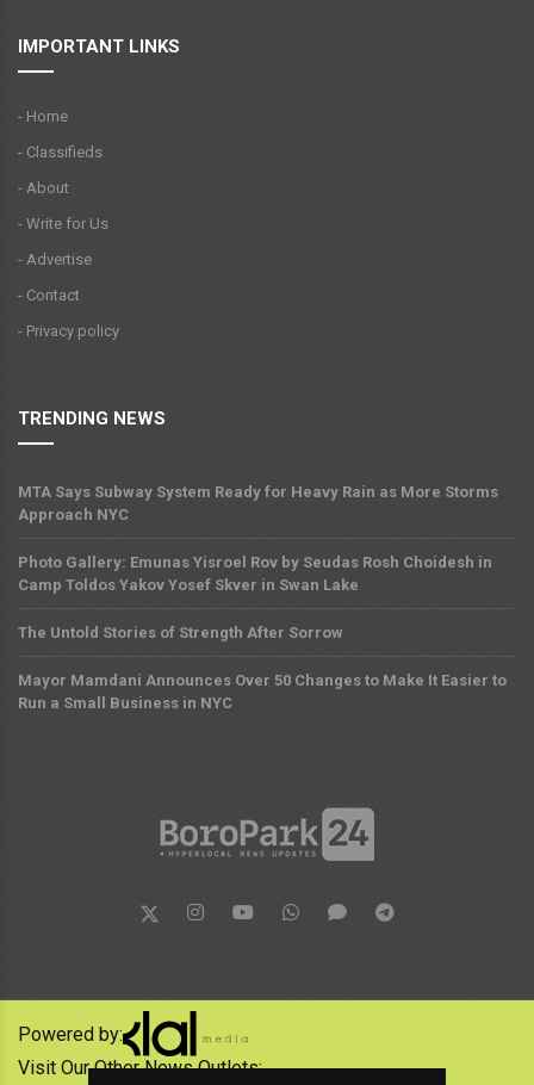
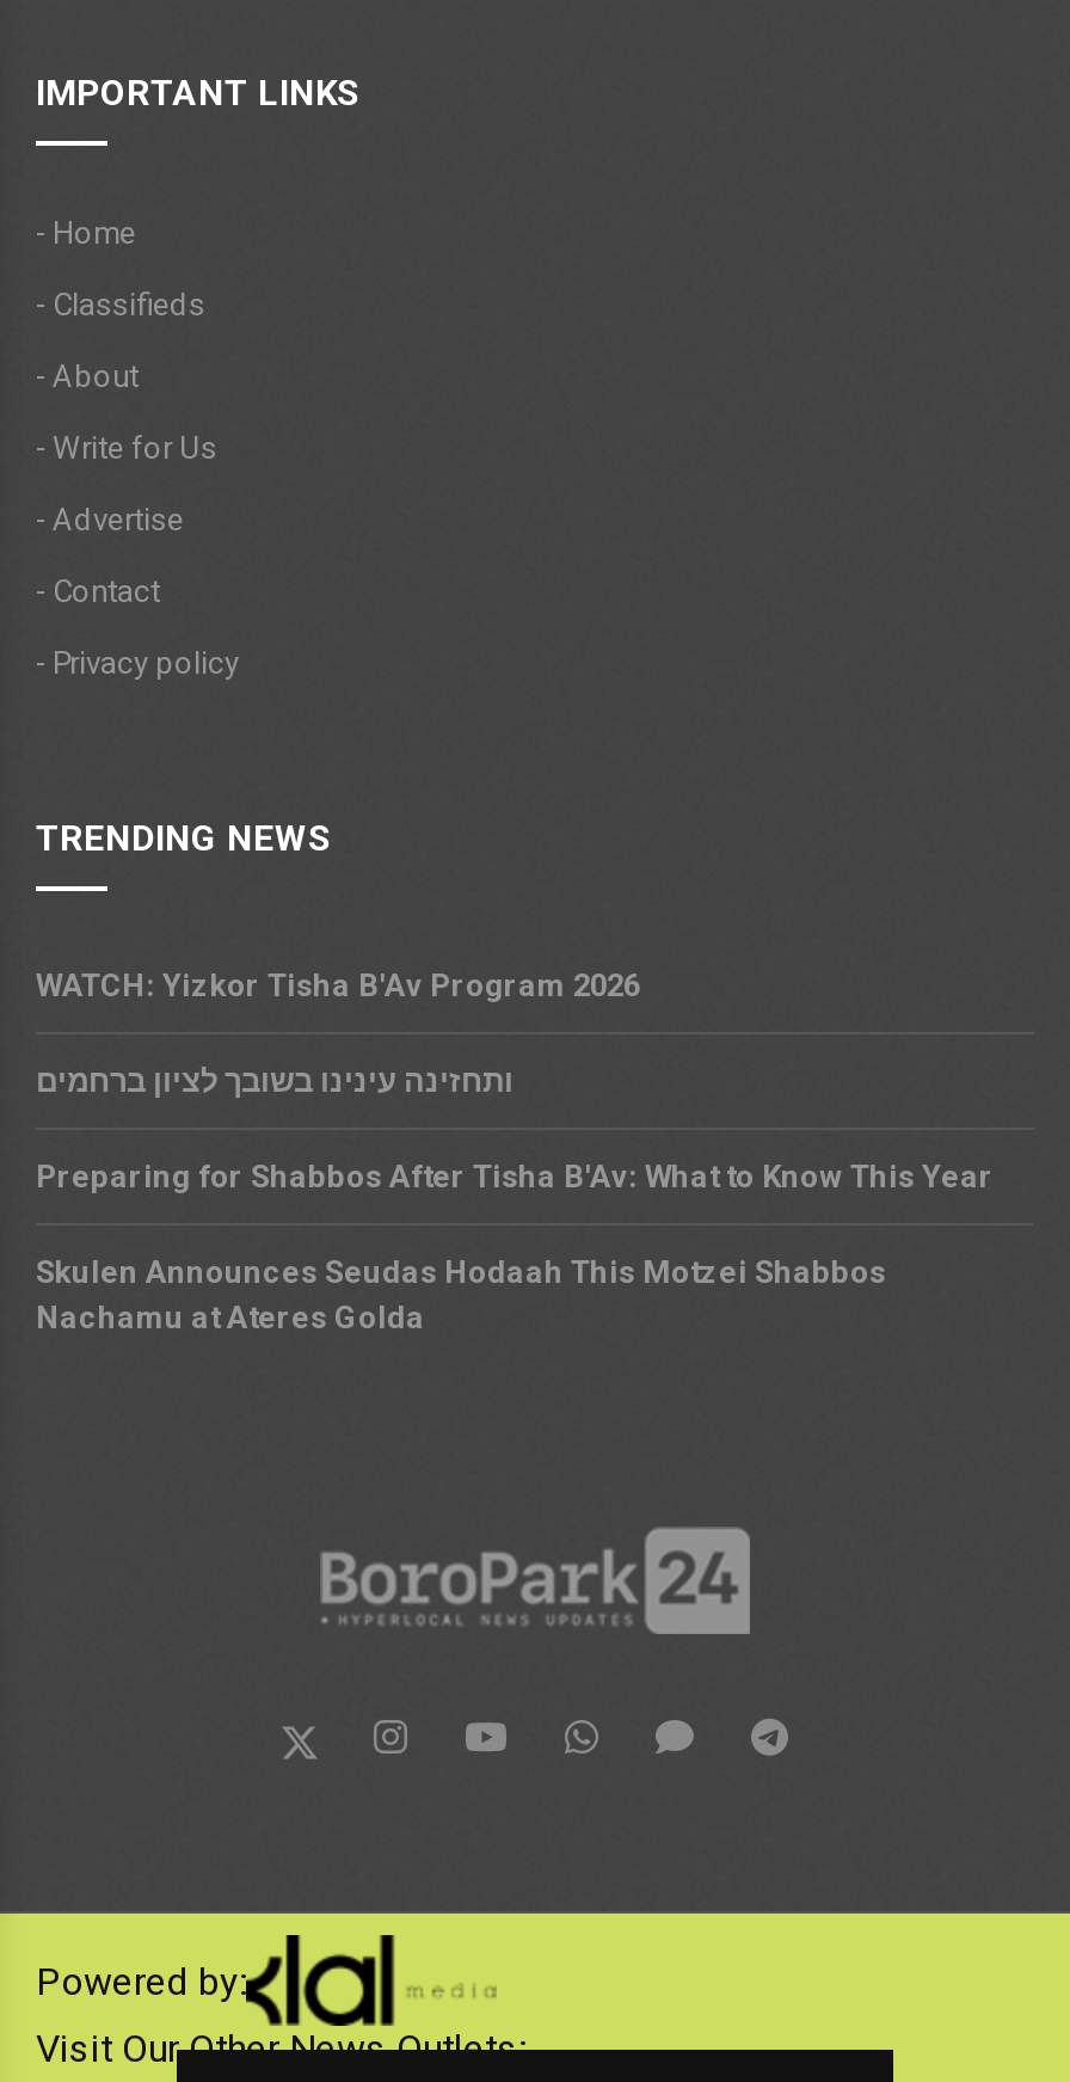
[18,483,498,524] MTA Says Subway System Ready for Heavy Rain as More Storms | Approach NYC -> [36,968,640,1004] WATCH: Yizkor Tisha B'Av Program 2026
[18,553,492,594] Photo Gallery: Emunas Yisroel Rov by Seudas Rosh Choidesh in | Camp Toldos Yakov Yosef Skver in Swan Lake -> [36,1063,514,1099] ותחזינה עינינו בשובך לציון ברחמים
[18,624,343,642] The Untold Stories of Strength After Sorrow -> [36,1159,994,1195] Preparing for Shabbos After Tisha B'Av: What to Know This Year
[18,671,507,712] Mayor Mamdani Announces Over 50 Changes to Make It Easier to | Run a Small Business in NYC -> [36,1254,886,1336] Skulen Announces Seudas Hodaah This Motzei Shabbos | Nachamu at Ateres Golda

